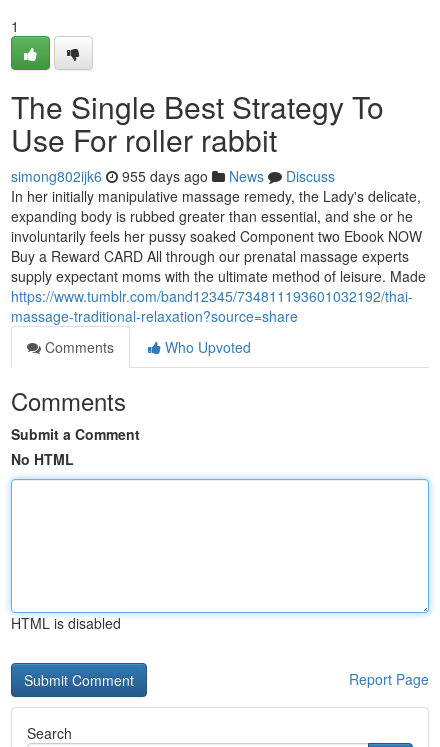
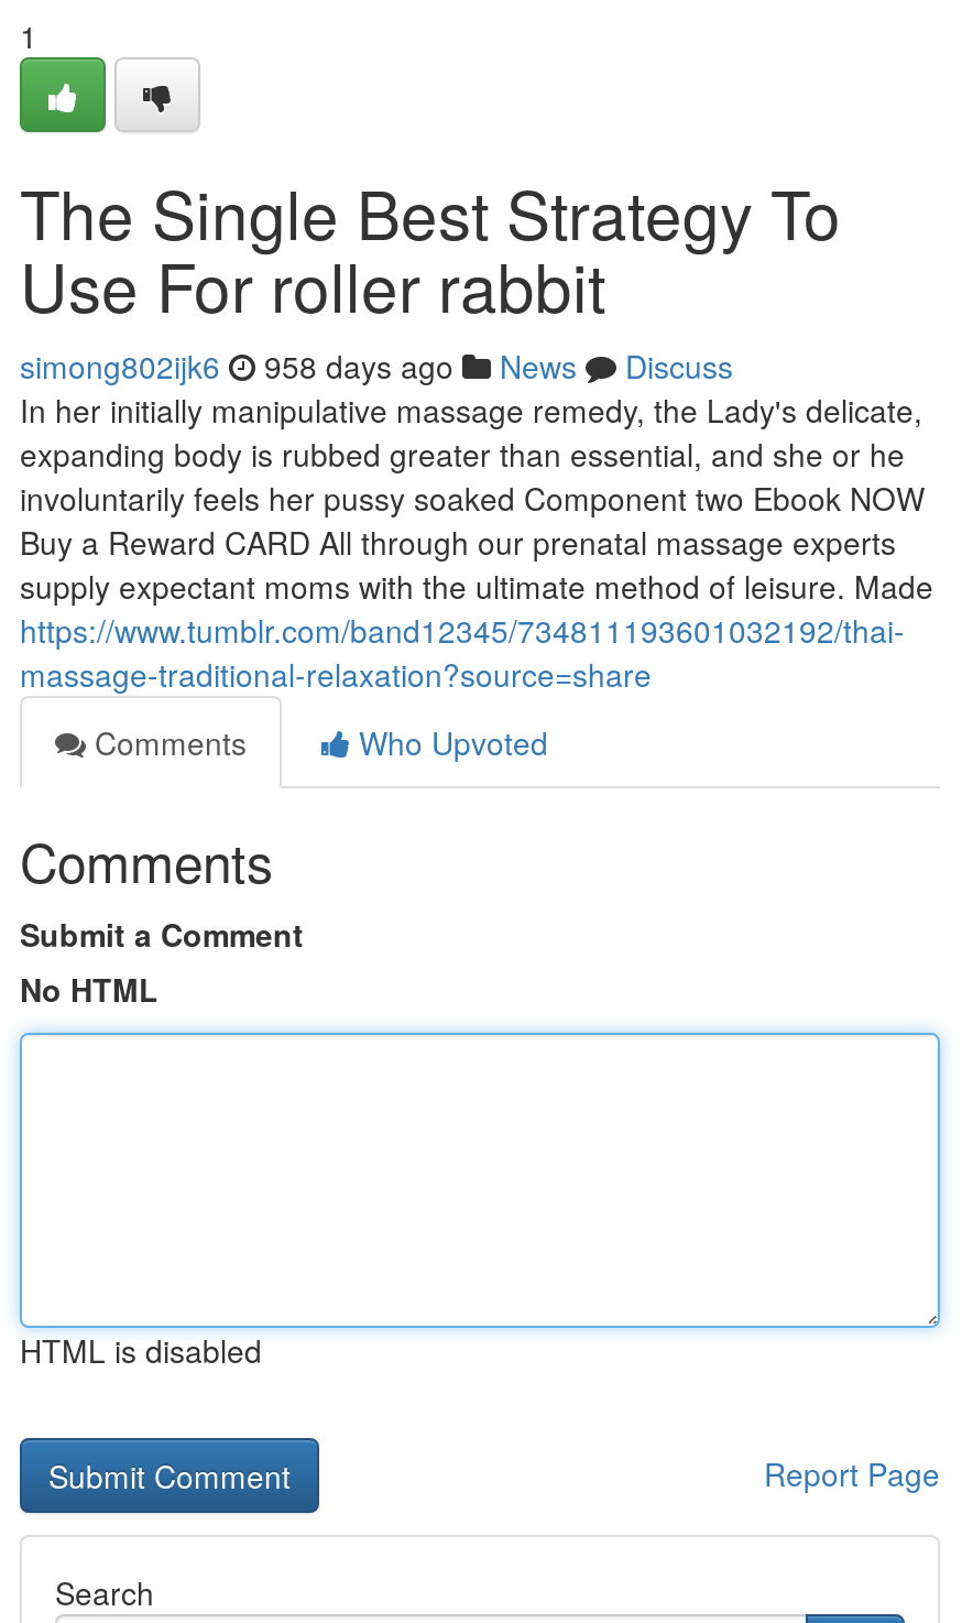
[11,166,335,186] simong802ijk6 955 days ago News Discuss -> [20,344,733,388] simong802ijk6 958 days ago News Discuss

